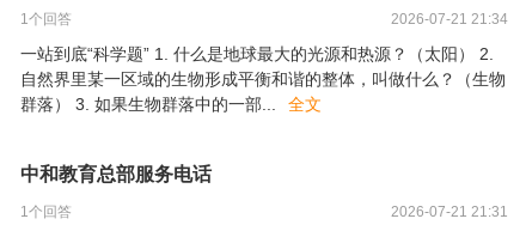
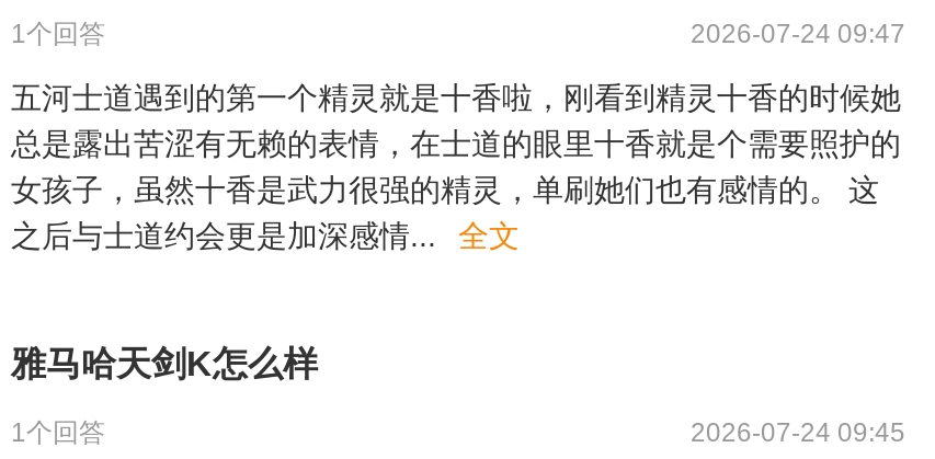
[391,11,508,28] 2026-07-21 21:34 -> [691,19,905,49] 2026-07-24 09:47
[20,44,506,114] 一站到底“科学题” 1. 什么是地球最大的光源和热源？（太阳） 2. | 自然界里某一区域的生物形成平衡和谐的整体，叫做什么？（生物 | 群落） 3. 如果生物群落中的一部... -> [11,80,901,253] 五河士道遇到的第一个精灵就是十香啦，刚看到精灵十香的时候她 | 总是露出苦涩有无赖的表情，在士道的眼里十香就是个需要照护的 | 女孩子，虽然十香是武力很强的精灵，单刷她们也有感情的。 这 | 之后与士道约会更是加深感情...
[20,164,212,184] 中和教育总部服务电话 -> [11,345,318,382] 雅马哈天剑K怎么样
[391,203,508,220] 2026-07-21 21:31 -> [691,417,905,448] 2026-07-24 09:45

